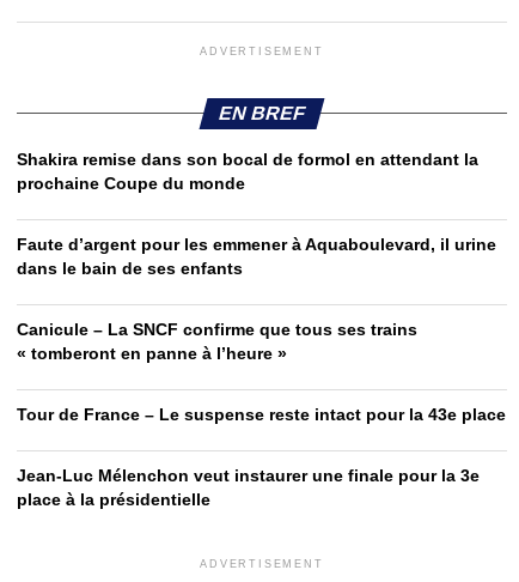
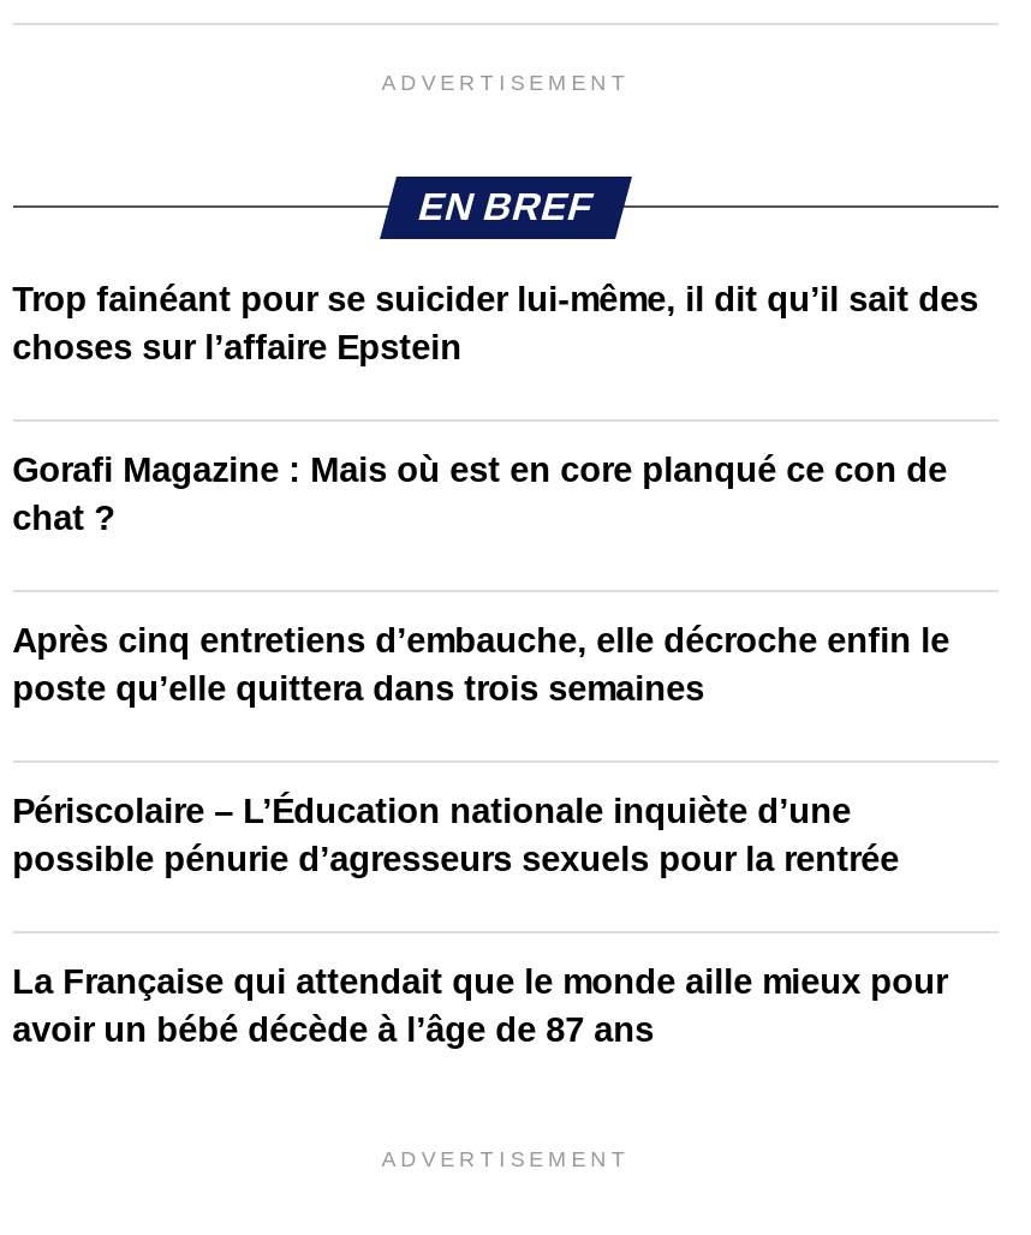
[16,150,478,193] Shakira remise dans son bocal de formol en attendant la | prochaine Coupe du monde -> [12,280,979,367] Trop fainéant pour se suicider lui-même, il dit qu’il sait des | choses sur l’affaire Epstein
[16,235,496,278] Faute d’argent pour les emmener à Aquaboulevard, il urine | dans le bain de ses enfants -> [12,451,947,537] Gorafi Magazine : Mais où est en core planqué ce con de | chat ?
[16,320,417,363] Canicule – La SNCF confirme que tous ses trains | « tomberont en panne à l’heure » -> [12,621,950,708] Après cinq entretiens d’embauche, elle décroche enfin le | poste qu’elle quittera dans trois semaines
[16,405,505,424] Tour de France – Le suspense reste intact pour la 43e place -> [12,792,899,878] Périscolaire – L’Éducation nationale inquiète d’une | possible pénurie d’agresseurs sexuels pour la rentrée
[16,466,479,509] Jean-Luc Mélenchon veut instaurer une finale pour la 3e | place à la présidentielle -> [12,963,947,1049] La Française qui attendait que le monde aille mieux pour | avoir un bébé décède à l’âge de 87 ans

